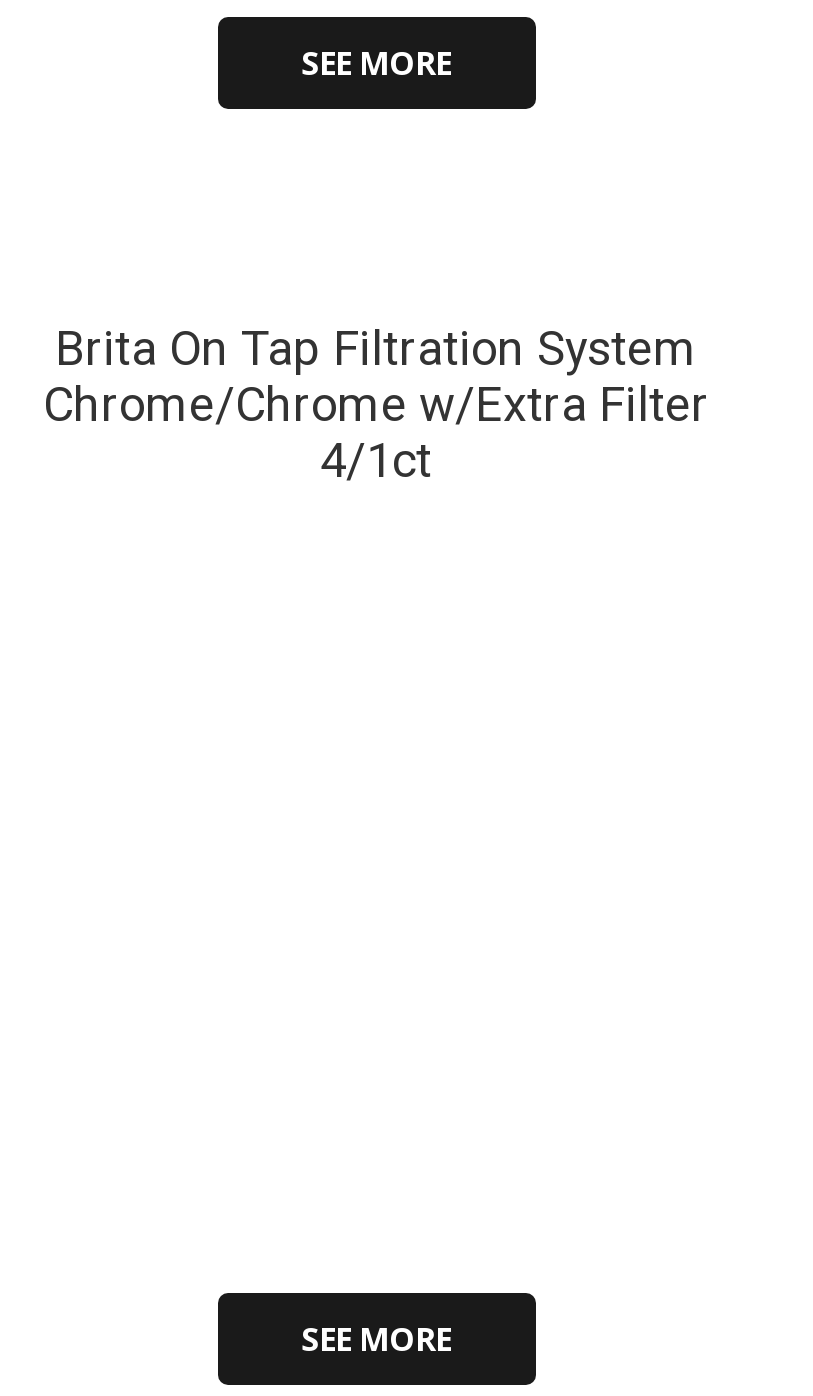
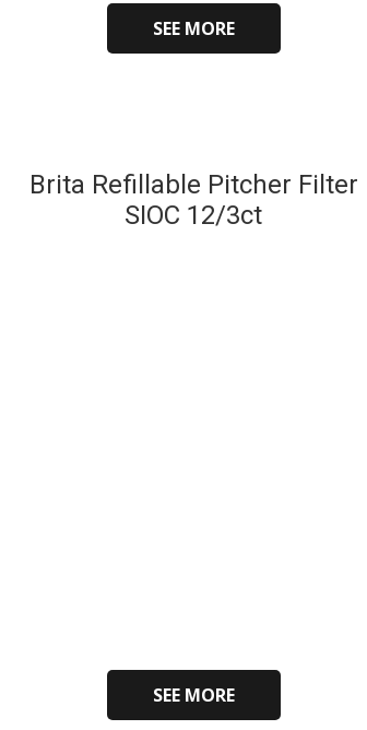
[43,321,709,489] Brita On Tap Filtration System | Chrome/Chrome w/Extra Filter | 4/1ct -> [29,170,358,231] Brita Refillable Pitcher Filter | SIOC 12/3ct

